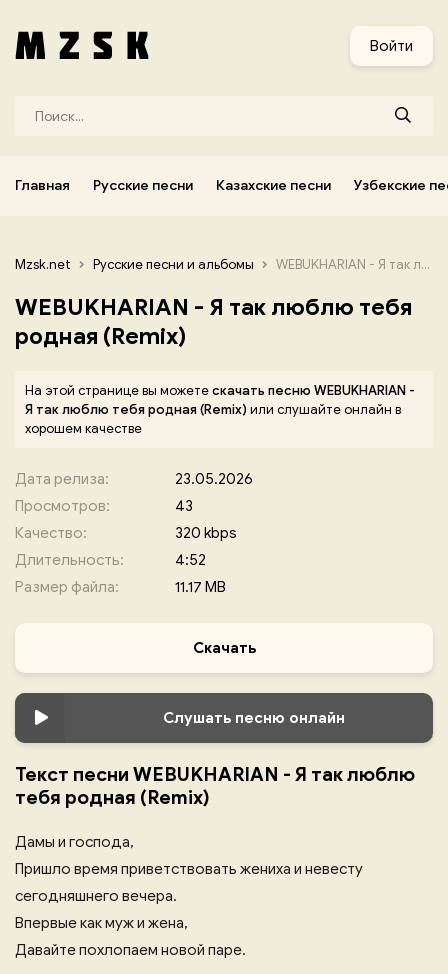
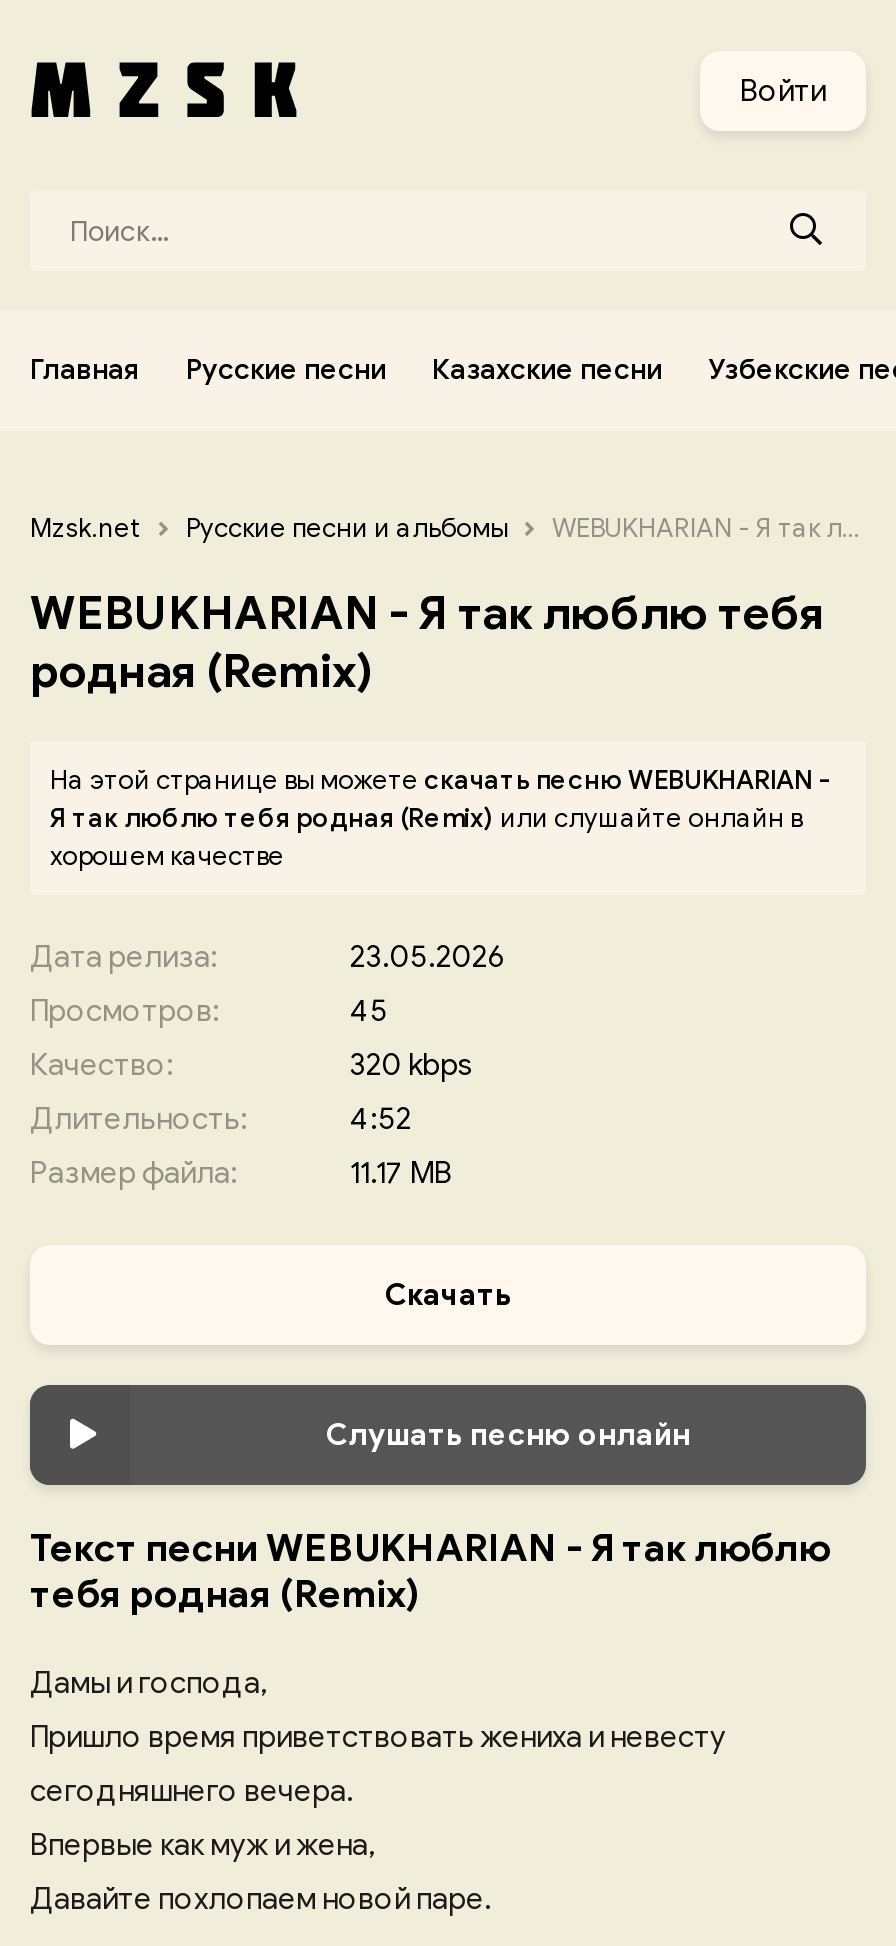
[175,497,193,515] 43 -> [350,993,388,1029] 45

